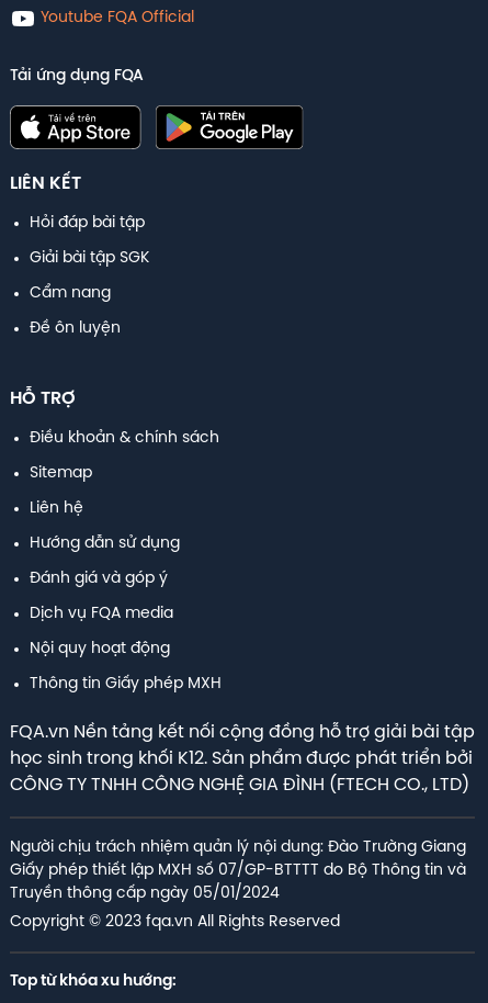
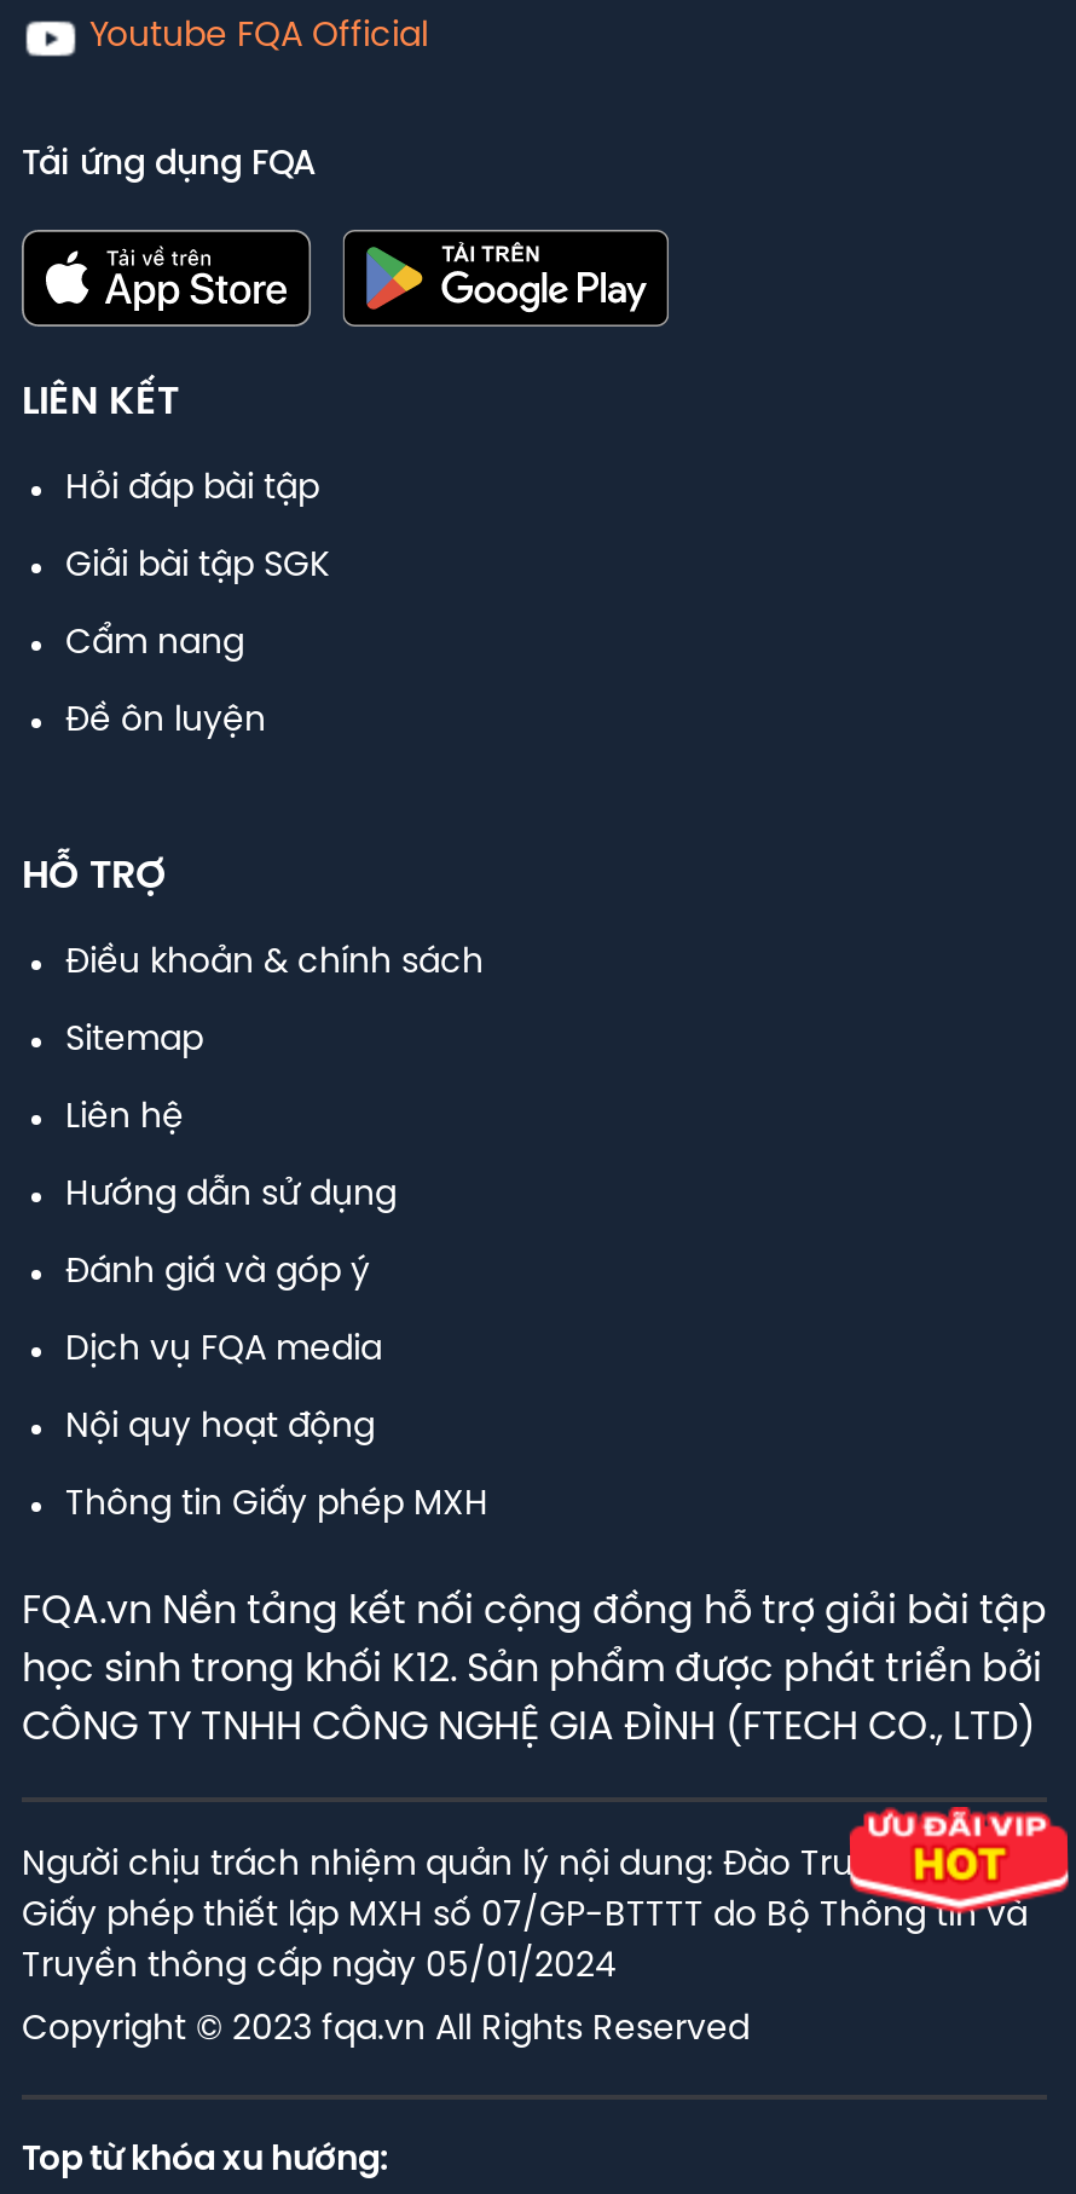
[385,821,485,861] [image] -> [846,1805,1069,1899] [image]

